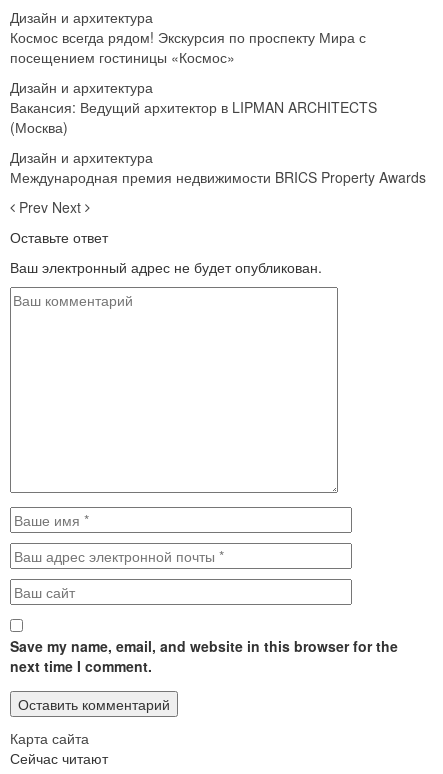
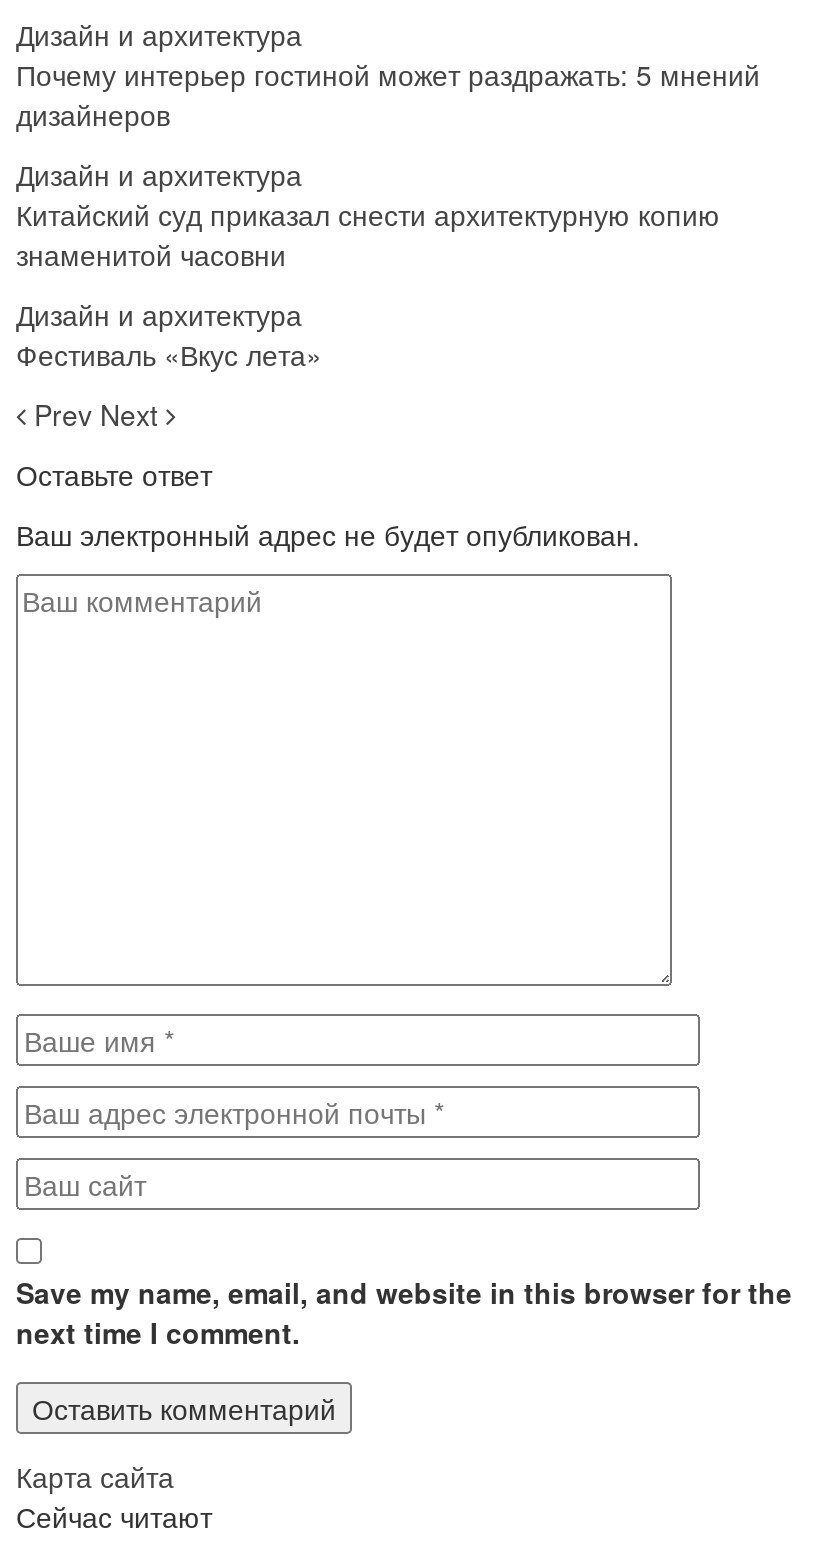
[10,27,366,67] Космос всегда рядом! Экскурсия по проспекту Мира с | посещением гостиницы «Космос» -> [16,54,760,134] Почему интерьер гостиной может раздражать: 5 мнений | дизайнеров
[10,97,377,137] Вакансия: Ведущий архитектор в LIPMAN ARCHITECTS | (Москва) -> [16,194,720,274] Китайский суд приказал снести архитектурную копию | знаменитой часовни
[10,167,426,187] Международная премия недвижимости BRICS Property Awards -> [16,334,322,374] Фестиваль «Вкус лета»

